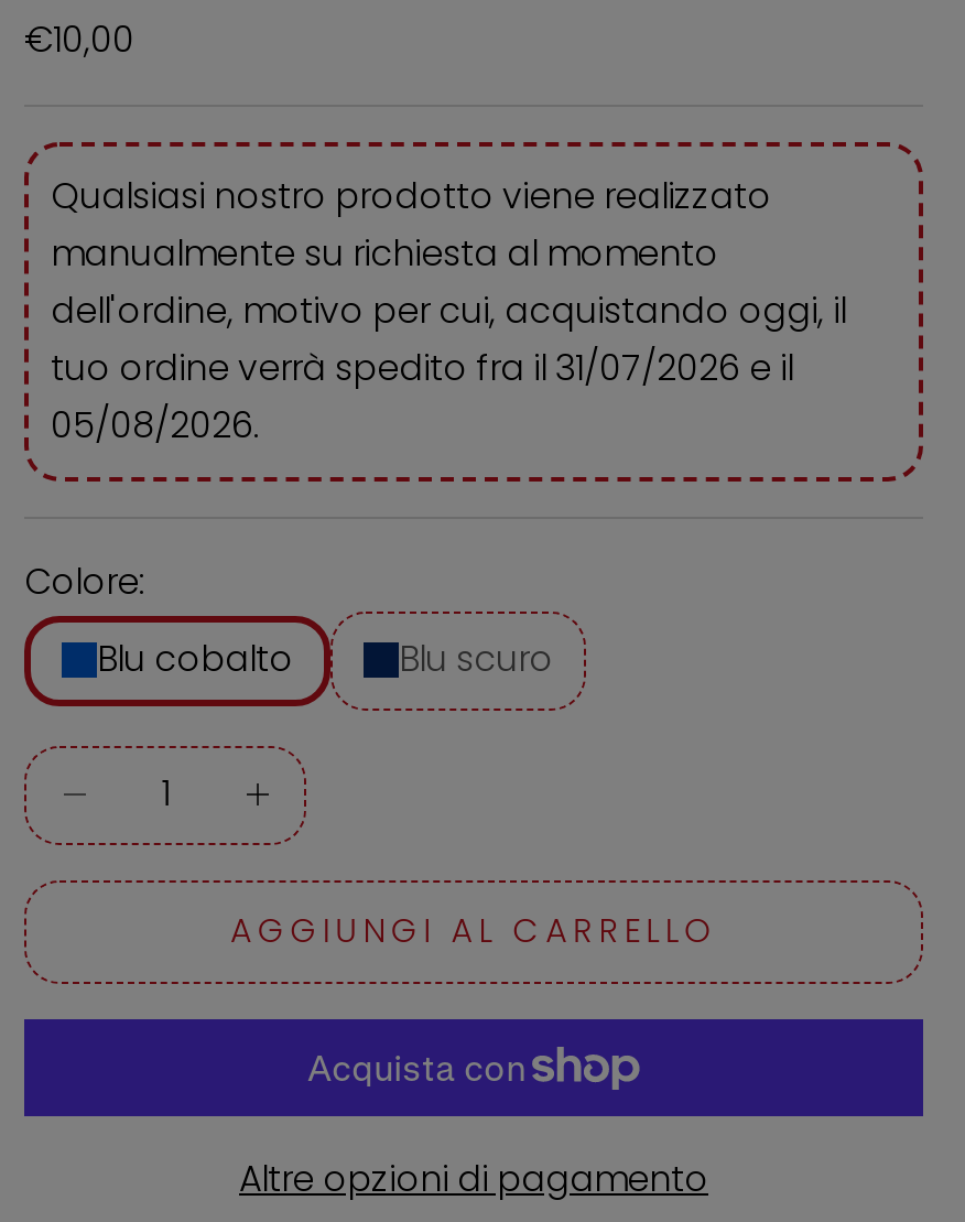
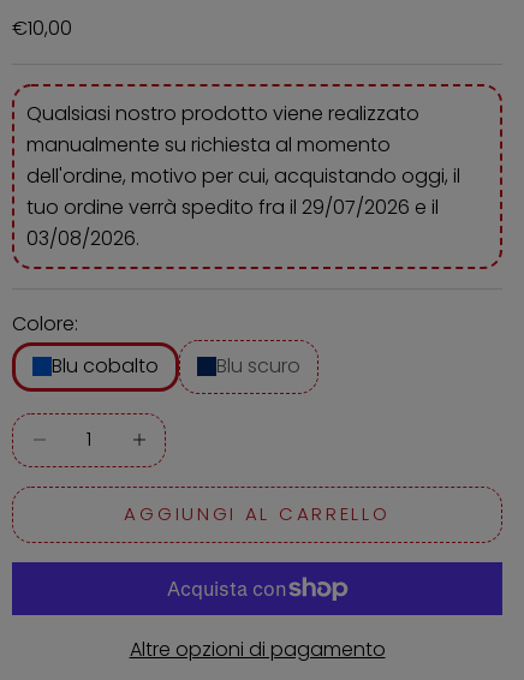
[51,343,793,394] tuo ordine verrà spedito fra il 31/07/2026 e il -> [26,194,439,221] tuo ordine verrà spedito fra il 29/07/2026 e il
[51,400,260,451] 05/08/2026. -> [26,225,139,252] 03/08/2026.

